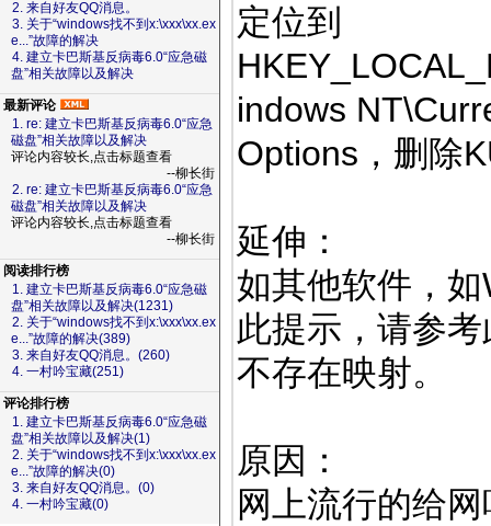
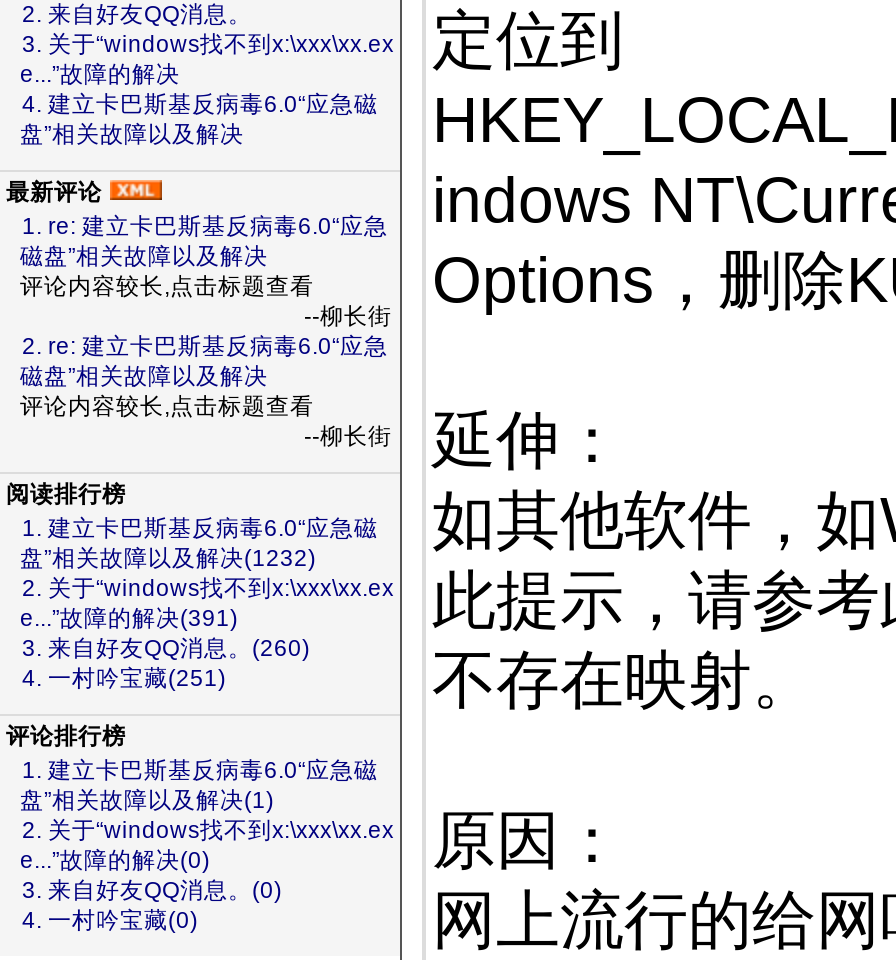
[11,299,173,312] 盘”相关故障以及解决(1231) -> [20,546,316,570] 盘”相关故障以及解决(1232)
[11,332,130,345] e...”故障的解决(389) -> [20,606,238,630] e...”故障的解决(391)

